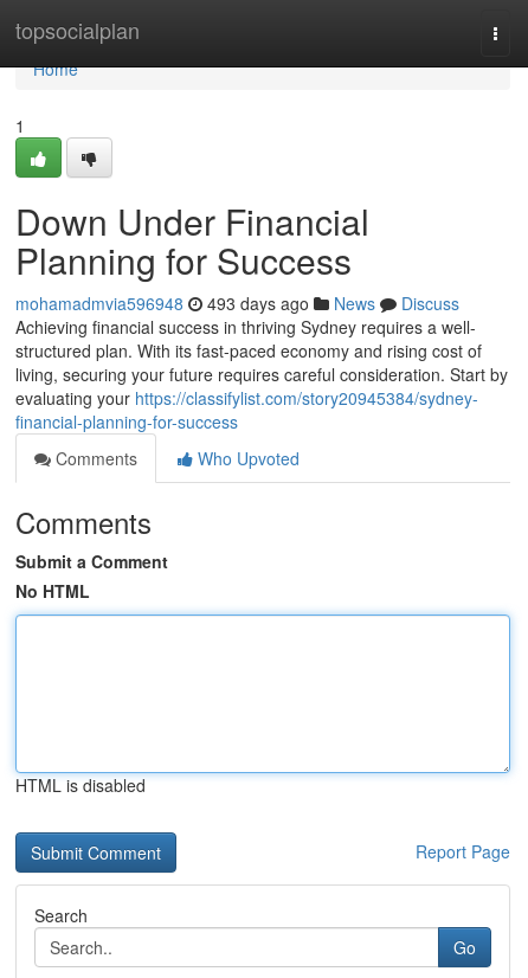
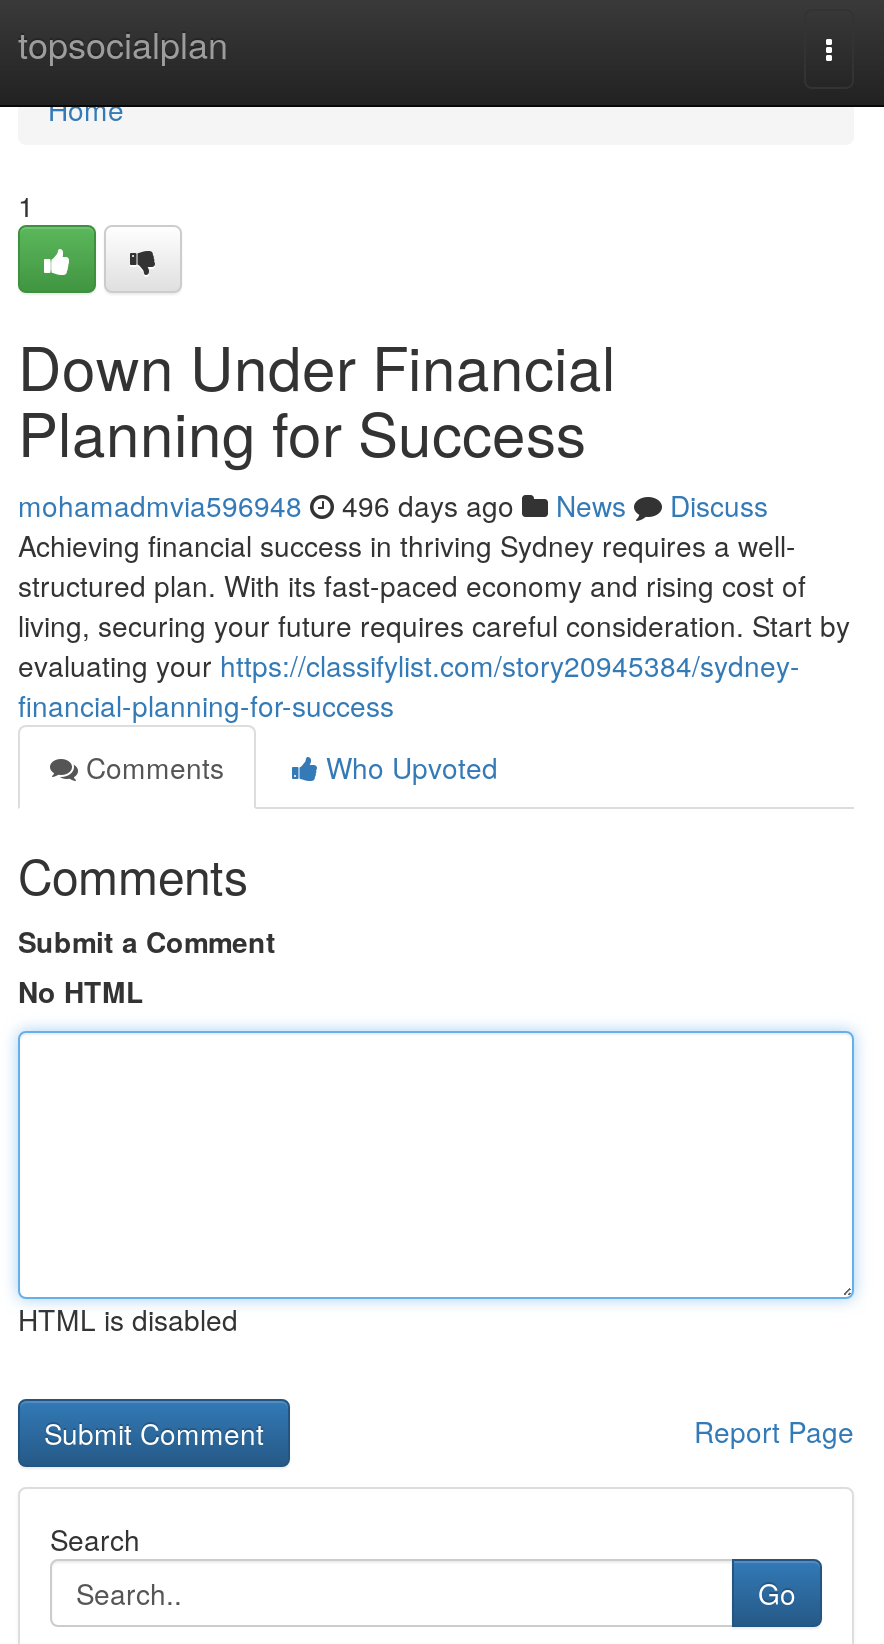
[15,291,459,315] mohamadmvia596948 493 days ago News Discuss -> [18,485,768,525] mohamadmvia596948 496 days ago News Discuss

